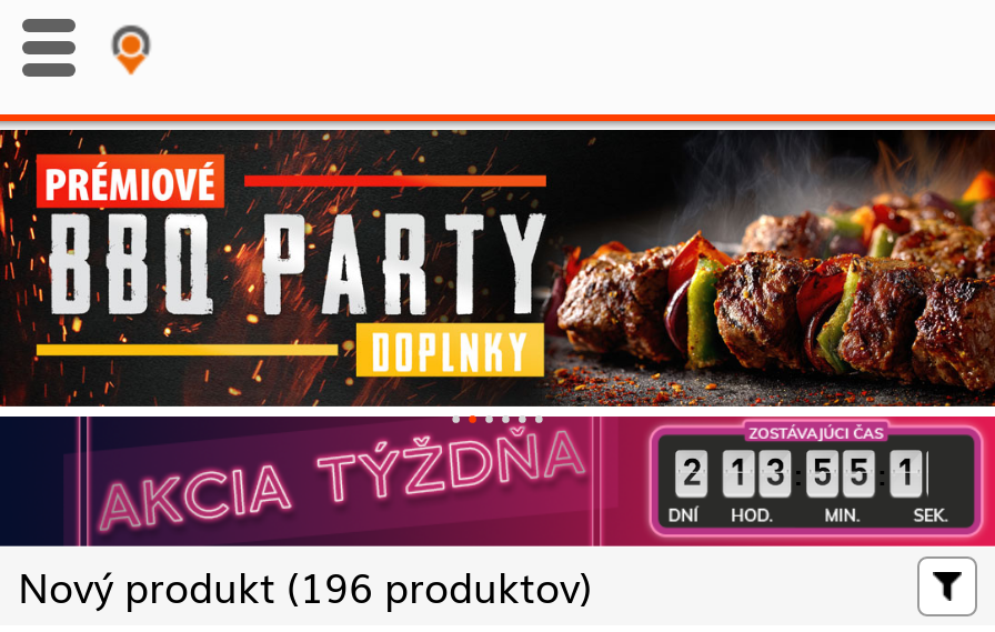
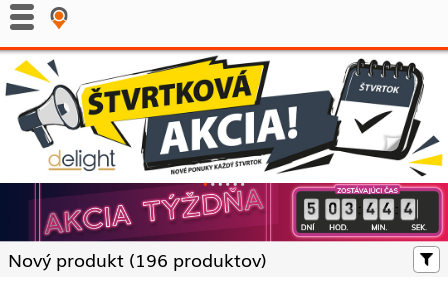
[7,128,988,425] [image] -> [3,53,445,187] [image]

